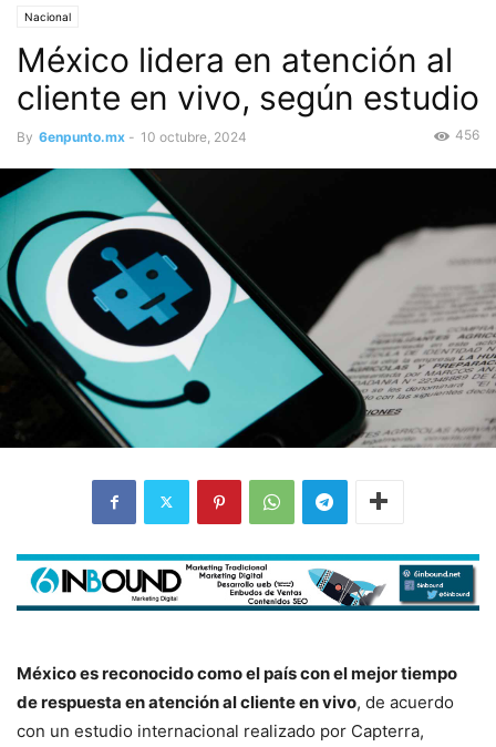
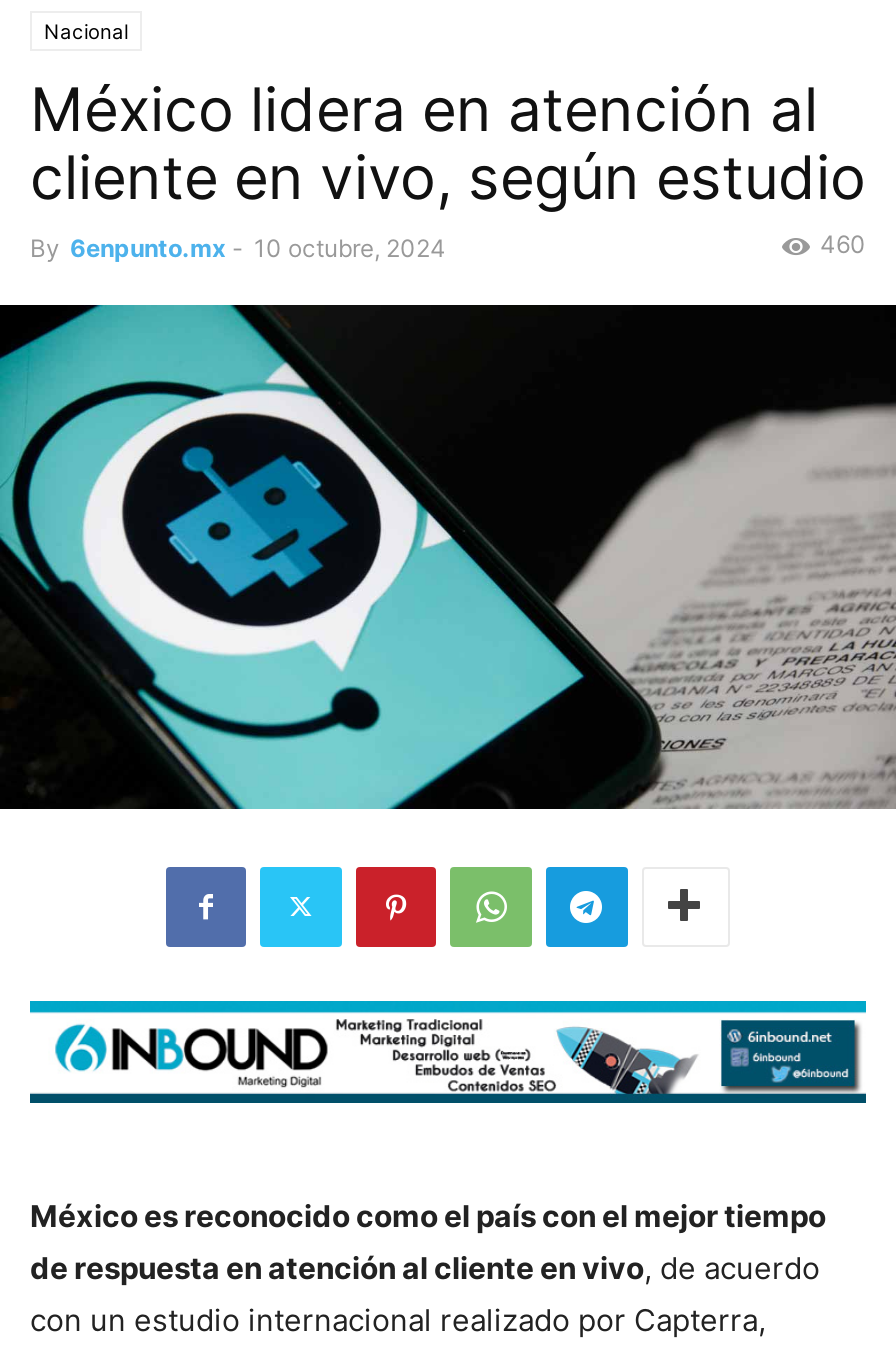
[455,127,479,143] 456 -> [820,230,866,260] 460

